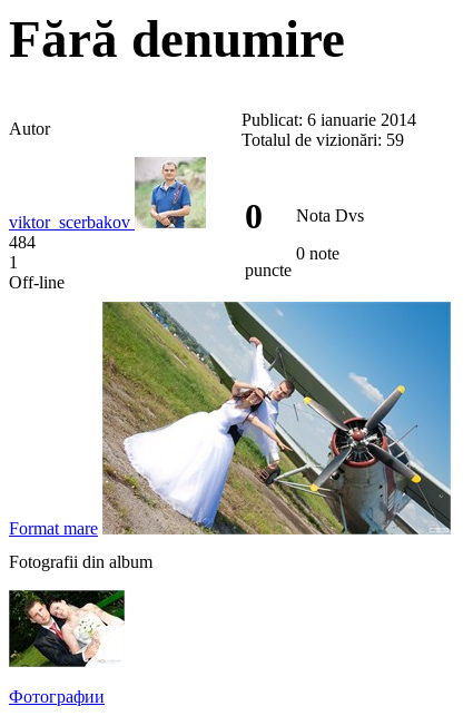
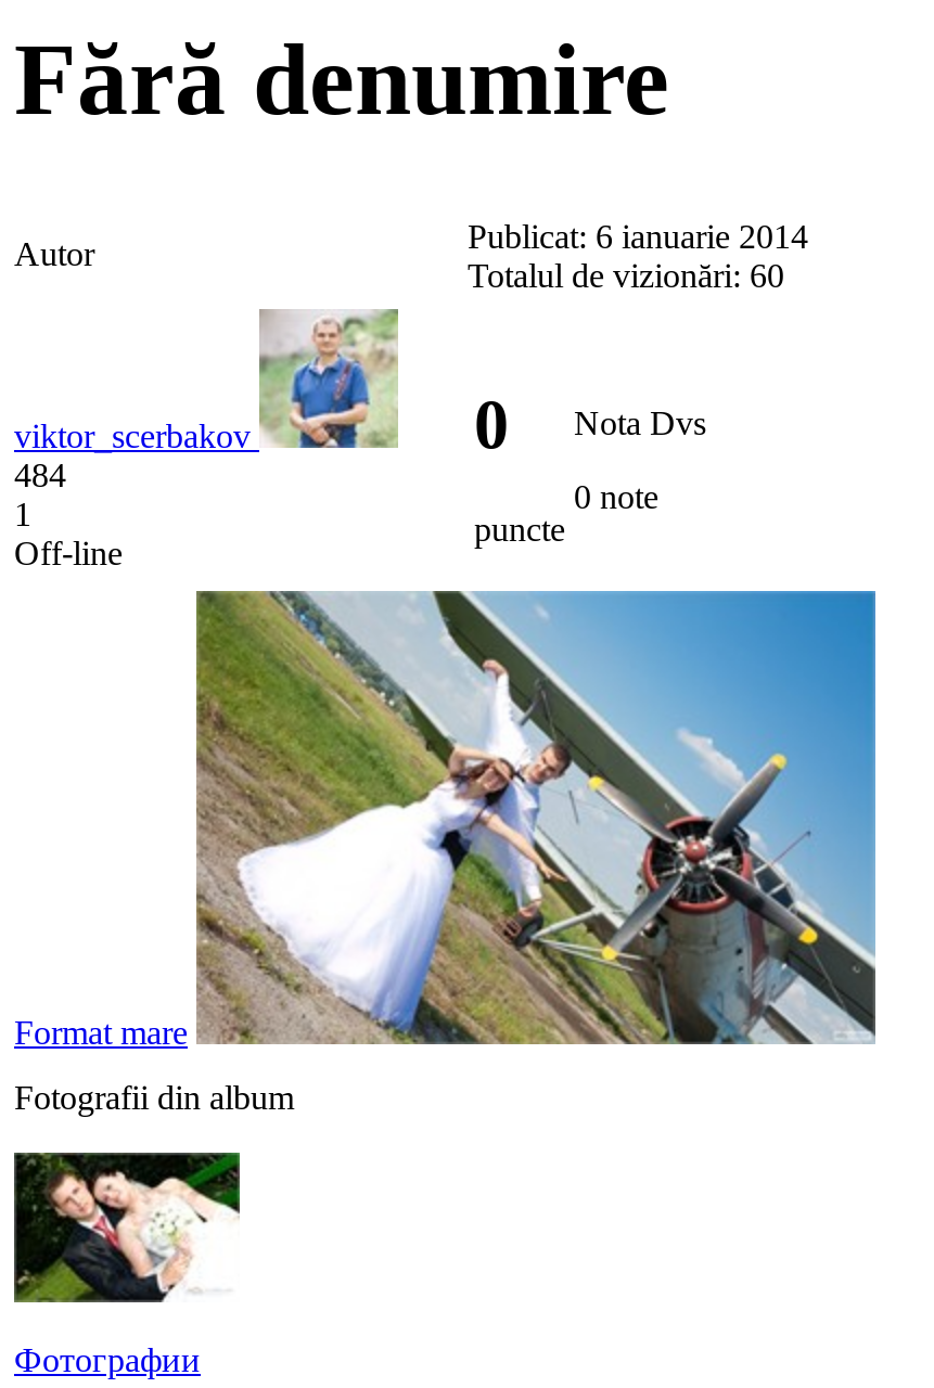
[242,131,404,149] Totalul de vizionări: 59 -> [468,257,784,294] Totalul de vizionări: 60

